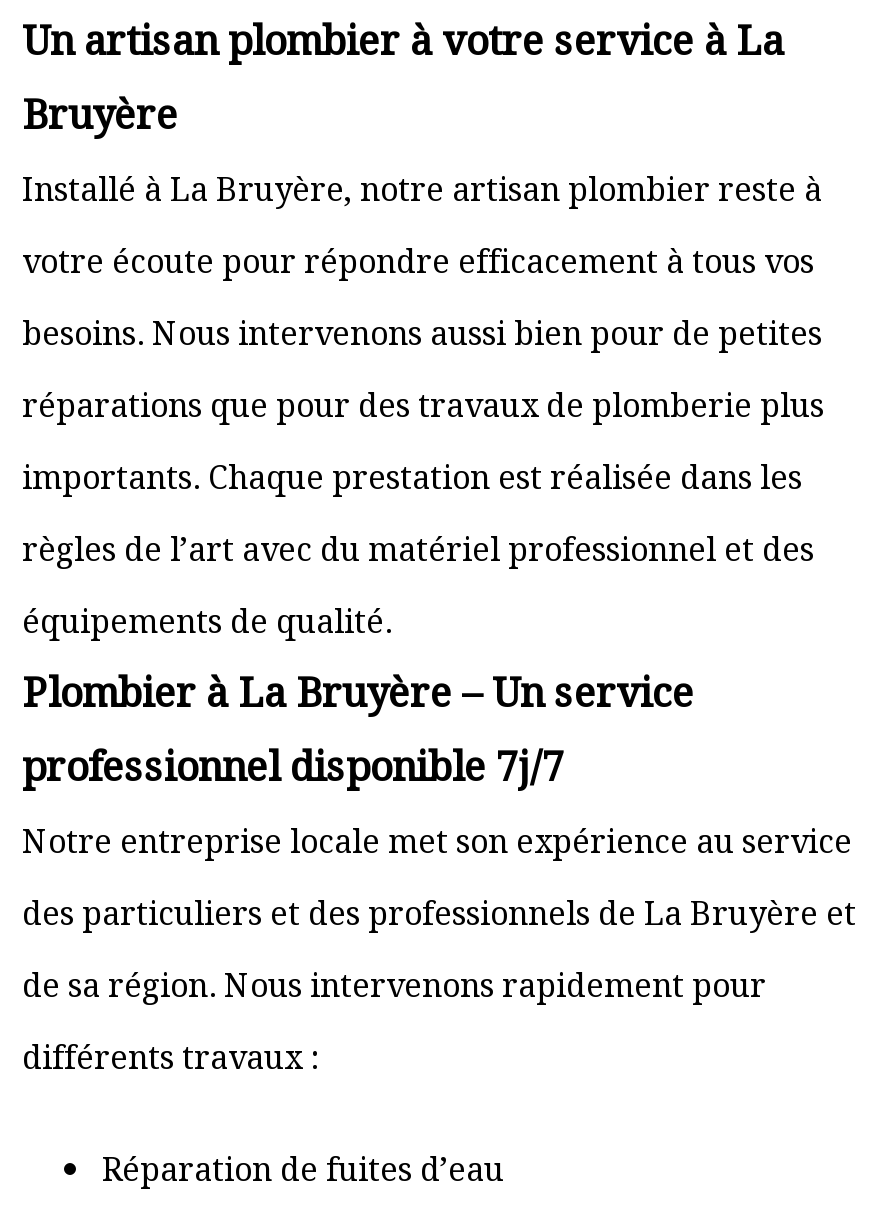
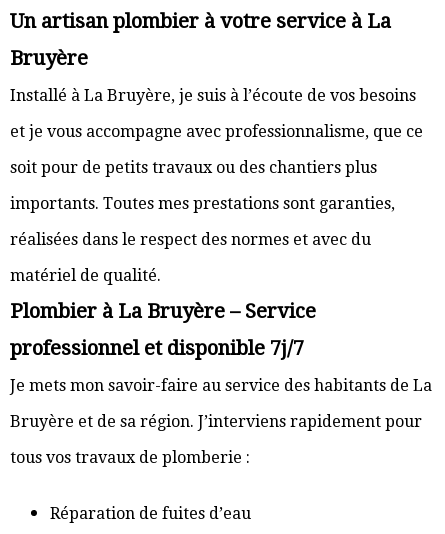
[22,171,856,1077] Installé à La Bruyère, notre artisan plombier reste à | votre écoute pour répondre efficacement à tous vos | besoins. Nous intervenons aussi bien pour de petites | réparations que pour des travaux de plomberie plus | importants. Chaque prestation est réalisée dans les | règles de l’art avec du matériel professionnel et des | équipements de qualité. | Plombier à La Bruyère – Un service | professionnel disponible 7j/7 | Notre entreprise locale met son expérience au service | des particuliers et des professionnels de La Bruyère et | de sa région. Nous intervenons rapidement pour | différents travaux : -> [10,86,432,467] Installé à La Bruyère, je suis à l’écoute de vos besoins | et je vous accompagne avec professionnalisme, que ce | soit pour de petits travaux ou des chantiers plus | importants. Toutes mes prestations sont garanties, | réalisées dans le respect des normes et avec du | matériel de qualité. | Plombier à La Bruyère – Service | professionnel et disponible 7j/7 | Je mets mon savoir-faire au service des habitants de La | Bruyère et de sa région. J’interviens rapidement pour | tous vos travaux de plomberie :

